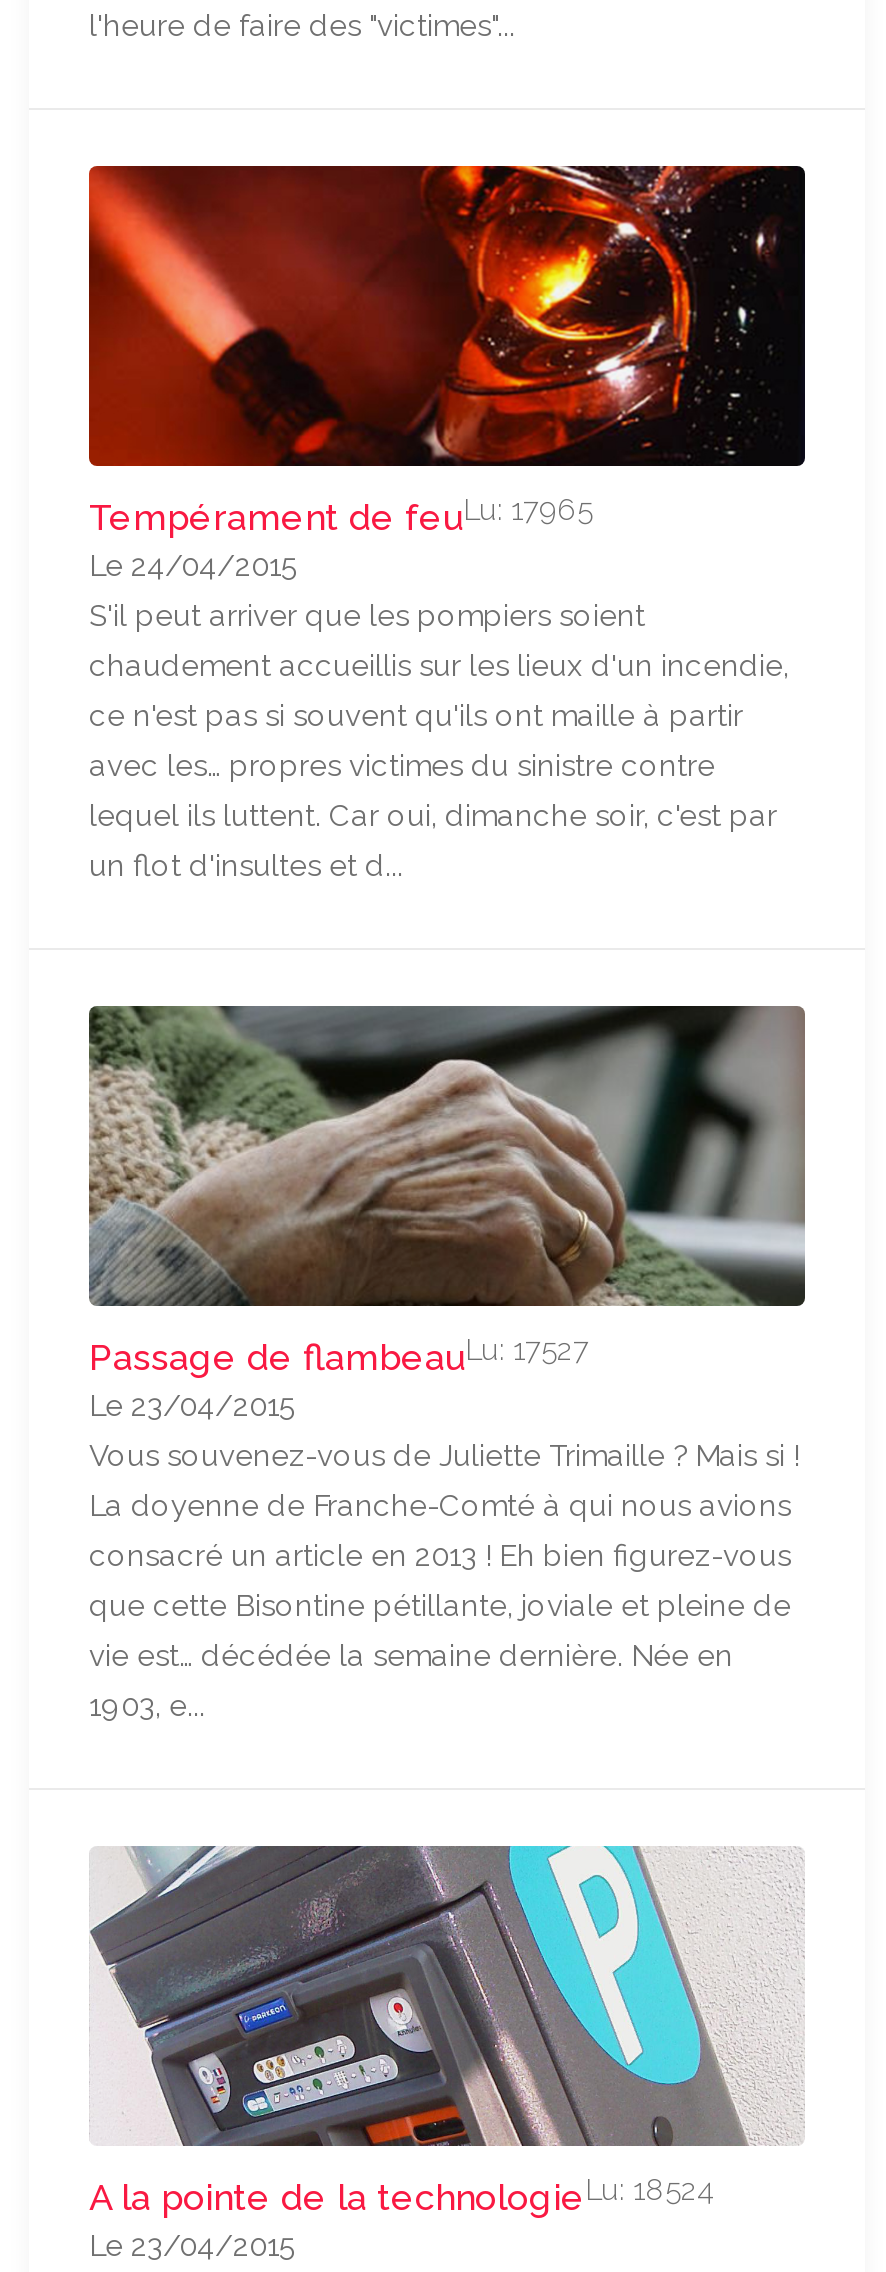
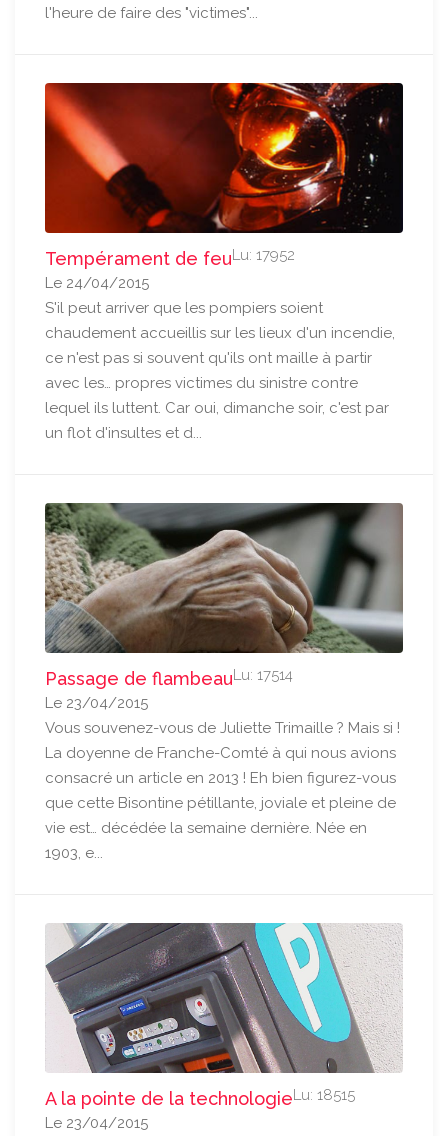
[89,492,593,538] Tempérament de feuLu: 17965 -> [45,246,295,269] Tempérament de feuLu: 17952
[89,1332,589,1378] Passage de flambeauLu: 17527 -> [45,666,293,689] Passage de flambeauLu: 17514
[89,2172,713,2218] A la pointe de la technologieLu: 18524 -> [45,1086,355,1109] A la pointe de la technologieLu: 18515

